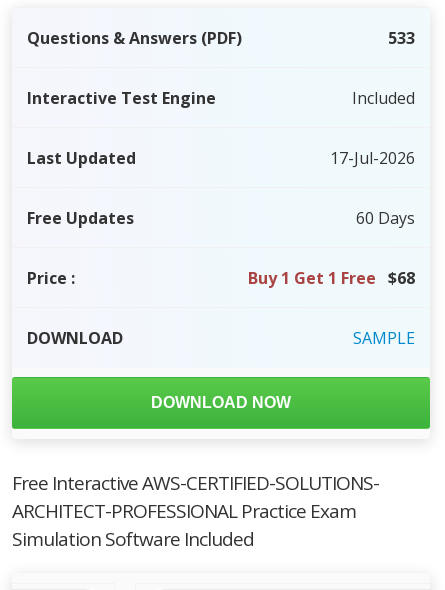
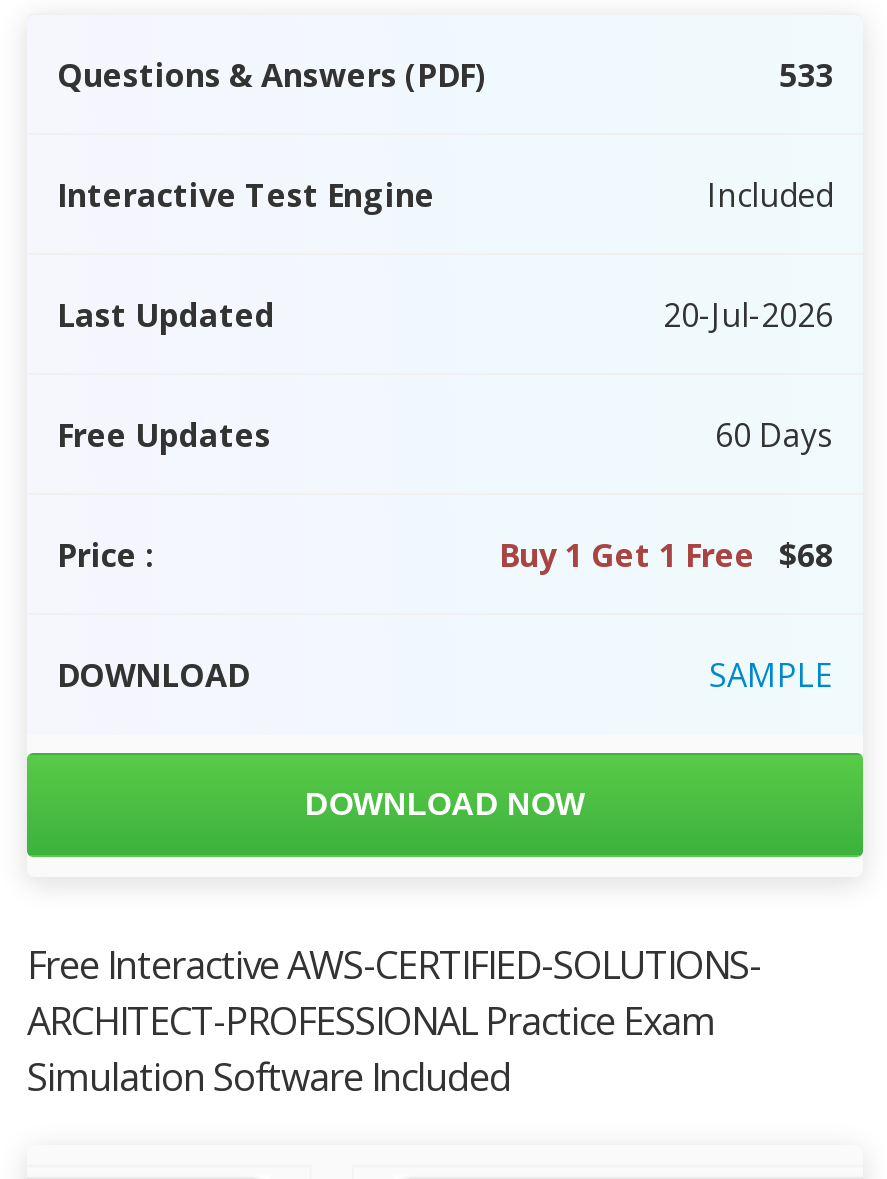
[330,147,415,169] 17-Jul-2026 -> [663,293,833,337] 20-Jul-2026

